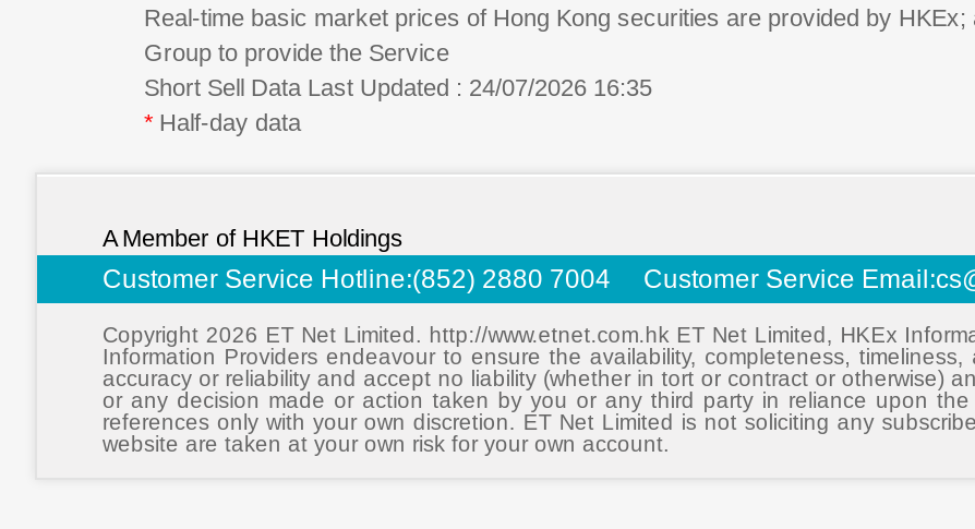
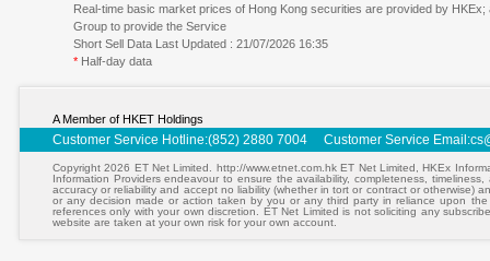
[144,74,652,100] Short Sell Data Last Updated : 24/07/2026 16:35 -> [73,37,328,50] Short Sell Data Last Updated : 21/07/2026 16:35

